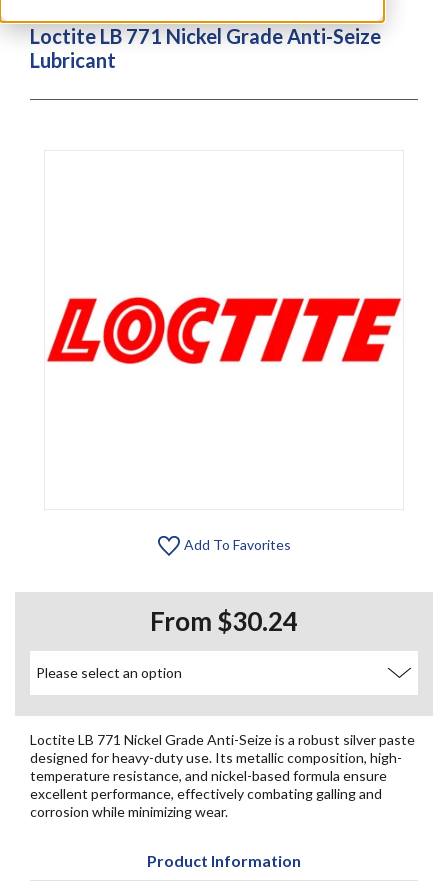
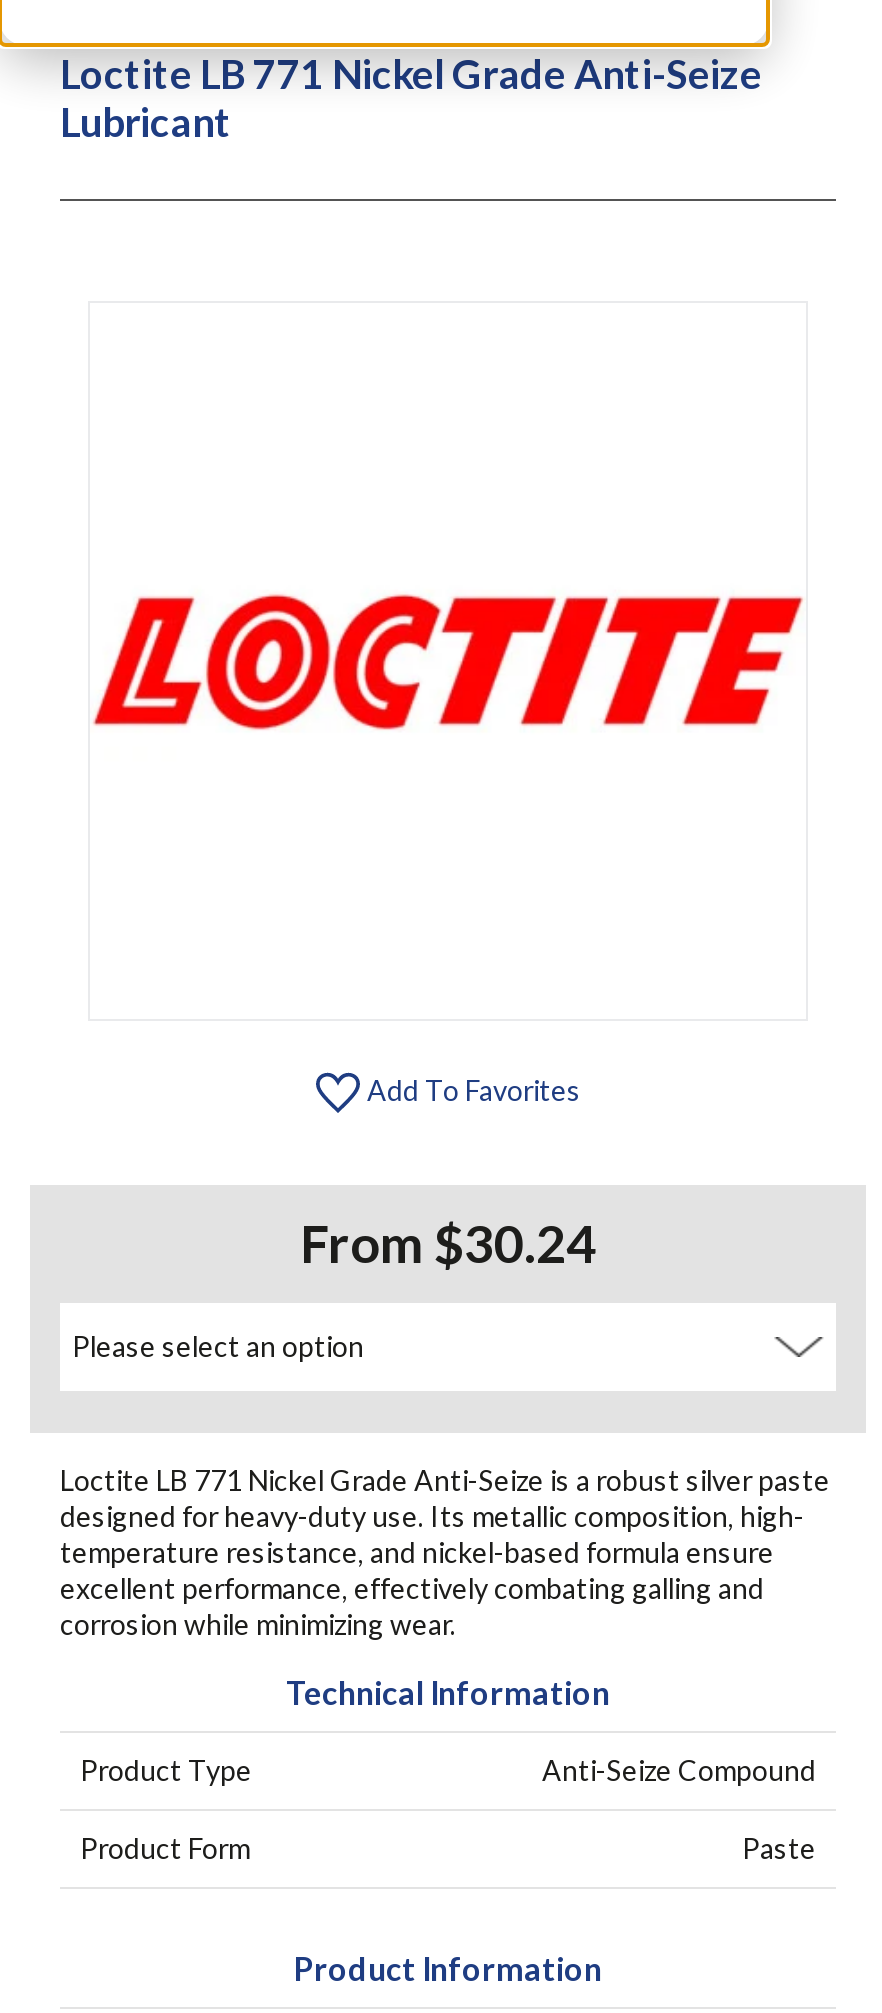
none -> [80,1673,816,1865] Technical Information | Product Type | Anti-Seize Compound | Product Form | Paste

